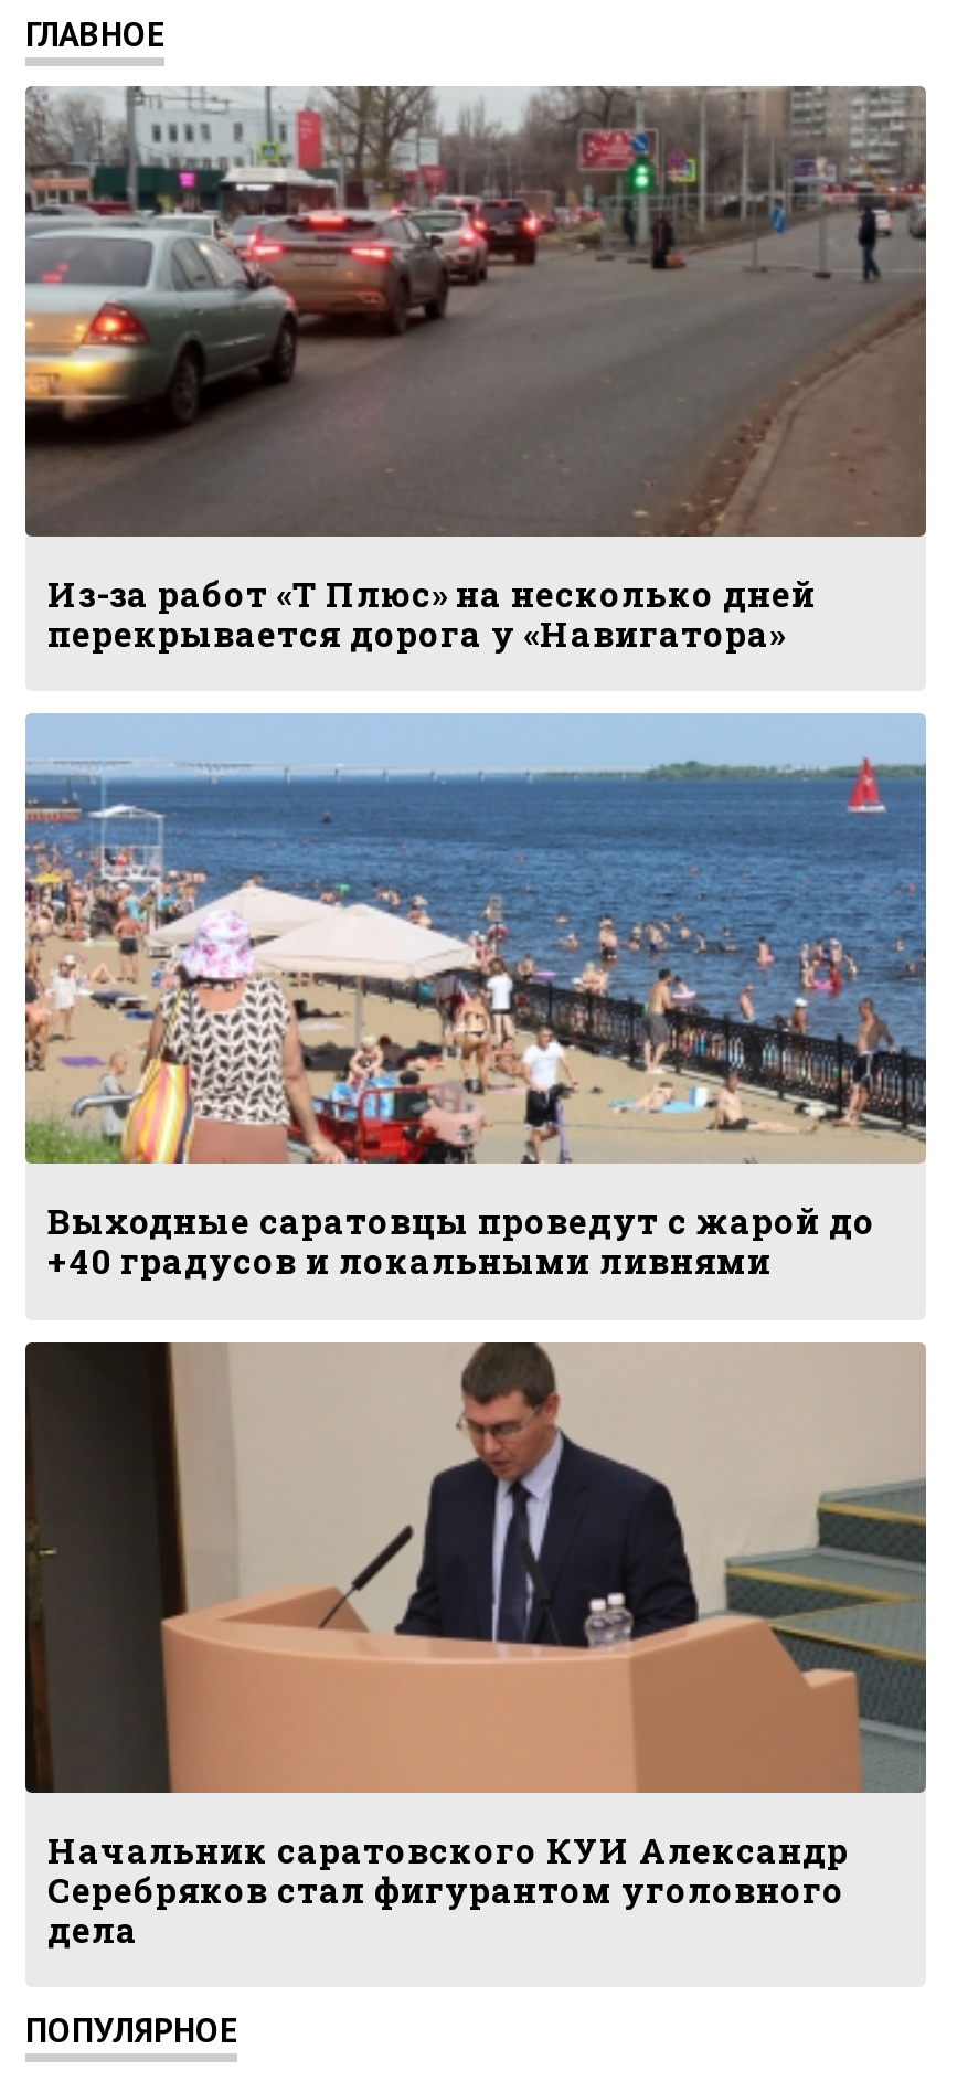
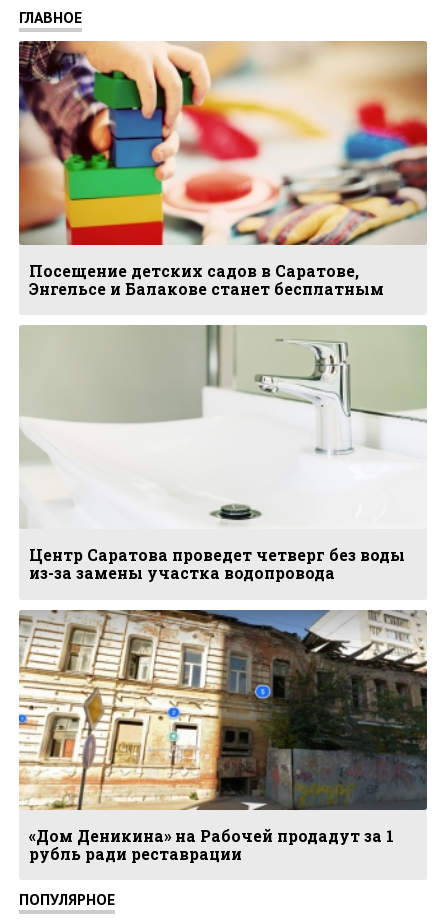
[23,84,928,656] [image] | Из-за работ «Т Плюс» на несколько дней | перекрывается дорога у «Навигатора» -> [18,40,427,299] [image] | Посещение детских садов в Саратове, | Энгельсе и Балакове станет бесплатным
[25,713,928,1284] [image] | Выходные саратовцы проведут с жарой до | +40 градусов и локальными ливнями -> [19,324,427,583] [image] | Центр Саратова проведет четверг без воды | из-за замены участка водопровода
[23,1345,928,1952] [image] | Начальник саратовского КУИ Александр | Серебряков стал фигурантом уголовного | дела -> [18,609,427,864] [image] | «Дом Деникина» на Рабочей продадут за 1 | рубль ради реставрации

